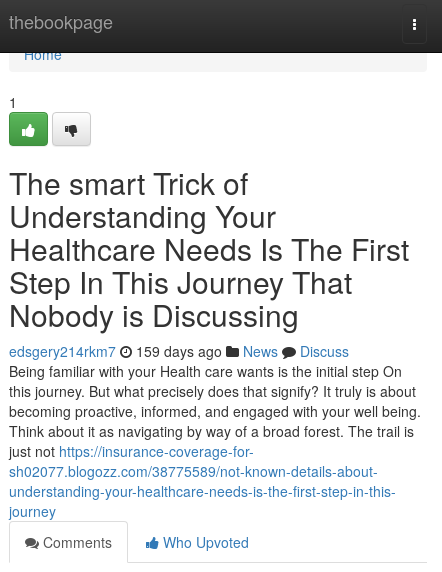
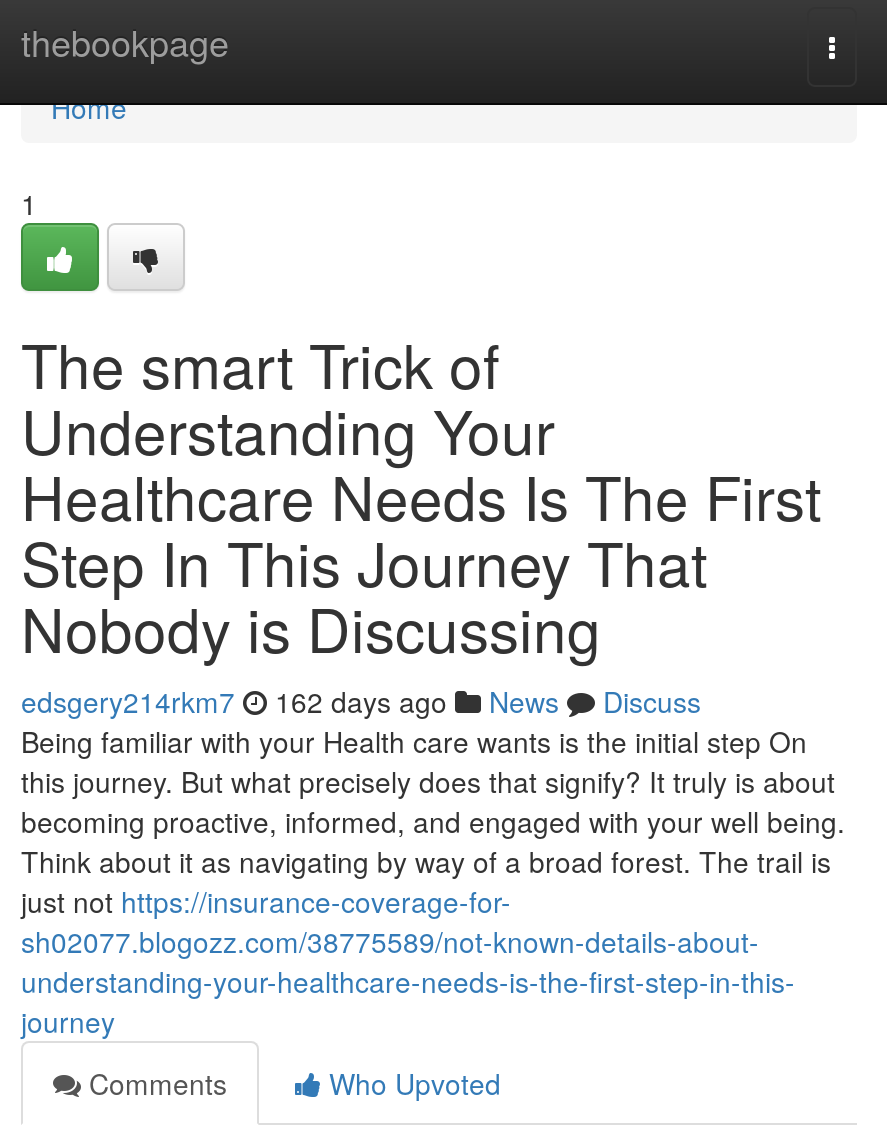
[9,341,349,361] edsgery214rkm7 159 days ago News Discuss -> [21,681,701,721] edsgery214rkm7 162 days ago News Discuss

